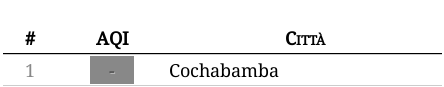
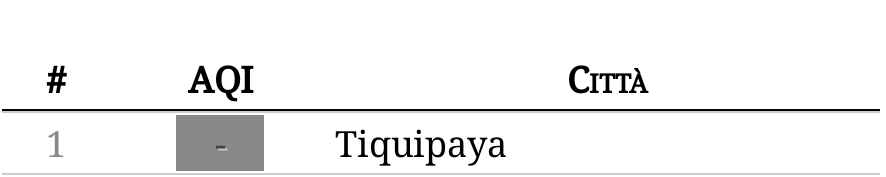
[169,58,279,82] Cochabamba -> [335,119,507,167] Tiquipaya

